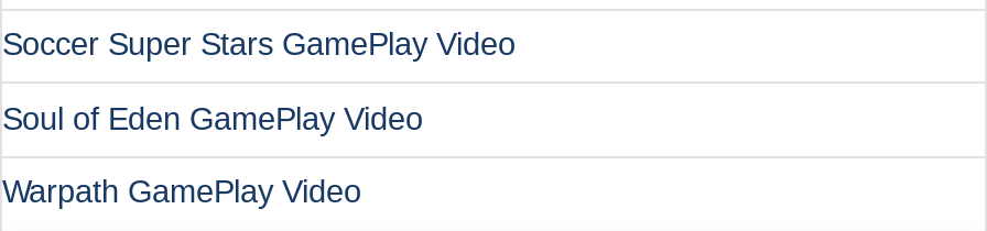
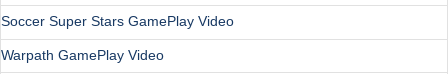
[2,101,423,136] Soul of Eden GamePlay Video -> none

